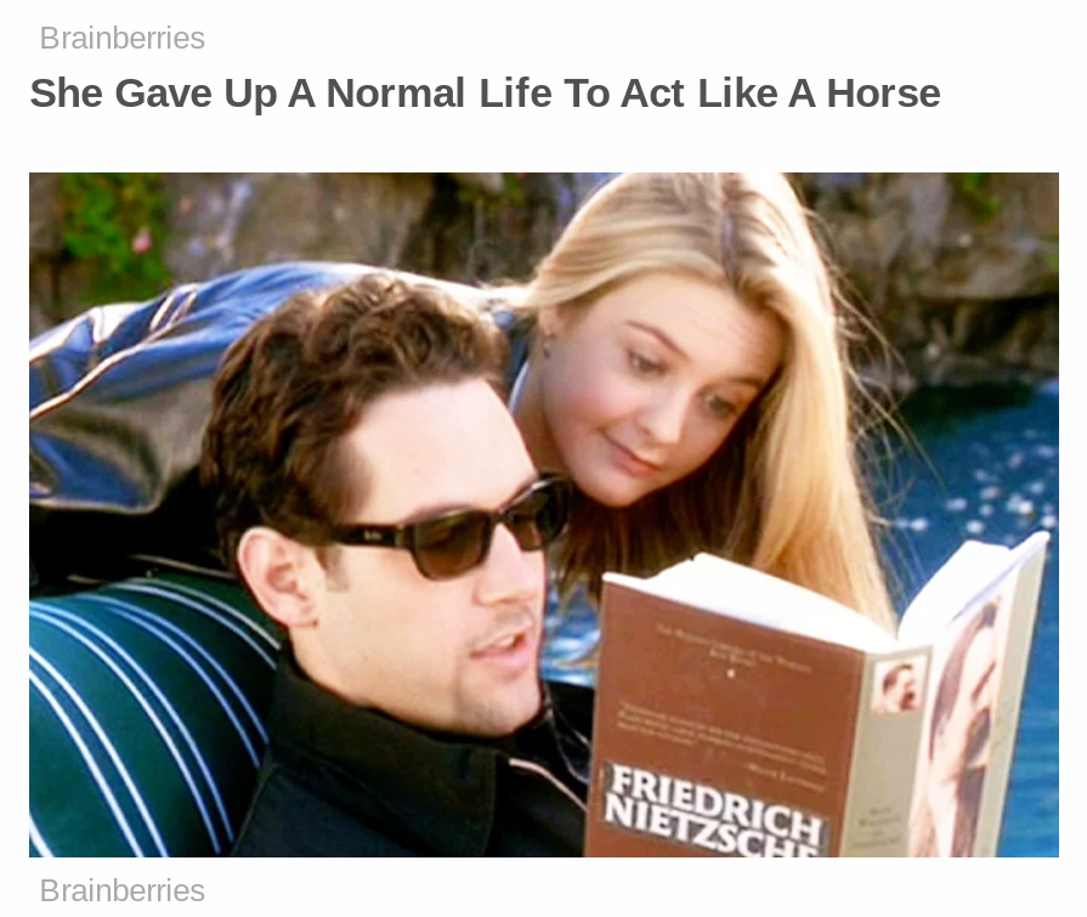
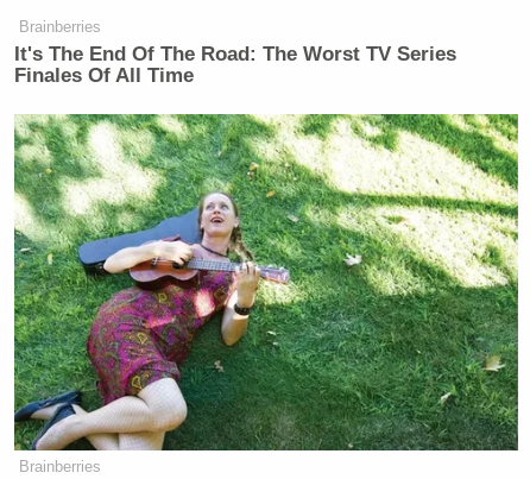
[29,69,940,115] She Gave Up A Normal Life To Act Like A Horse -> [14,43,456,87] It's The End Of The Road: The Worst TV Series | Finales Of All Time
[27,169,1061,861] [image] -> [13,113,519,452] [image]

